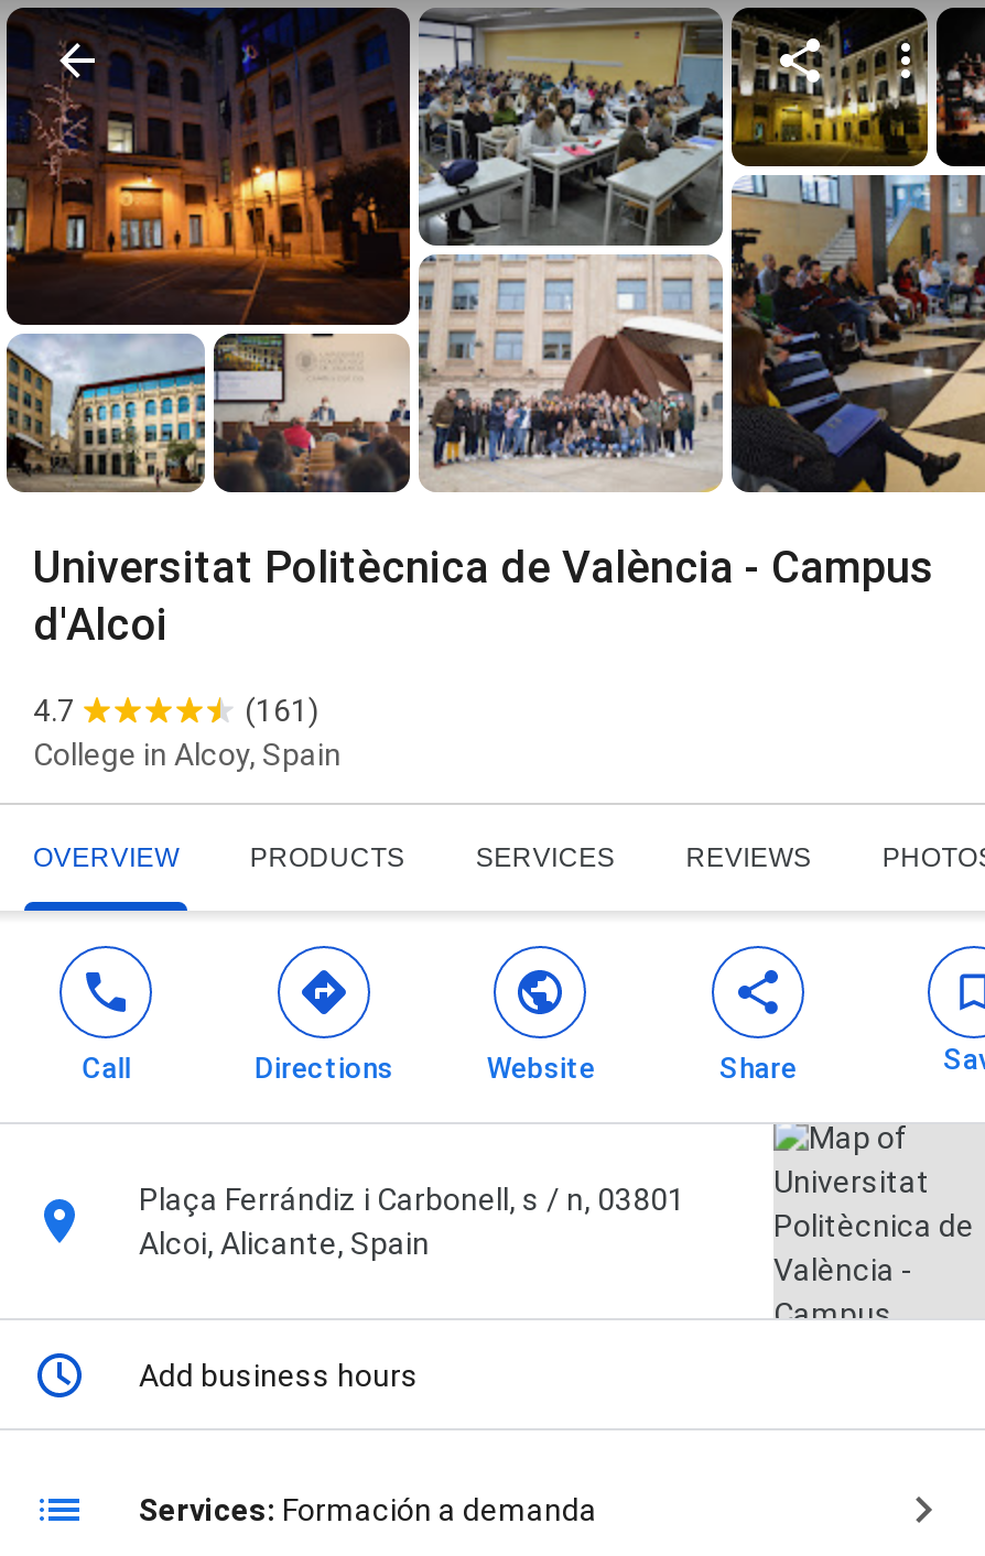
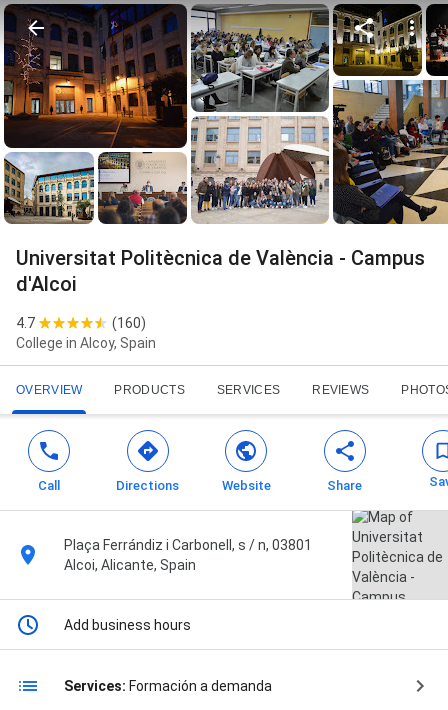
[245,693,320,728] (161) -> [112,315,146,331] (160)

